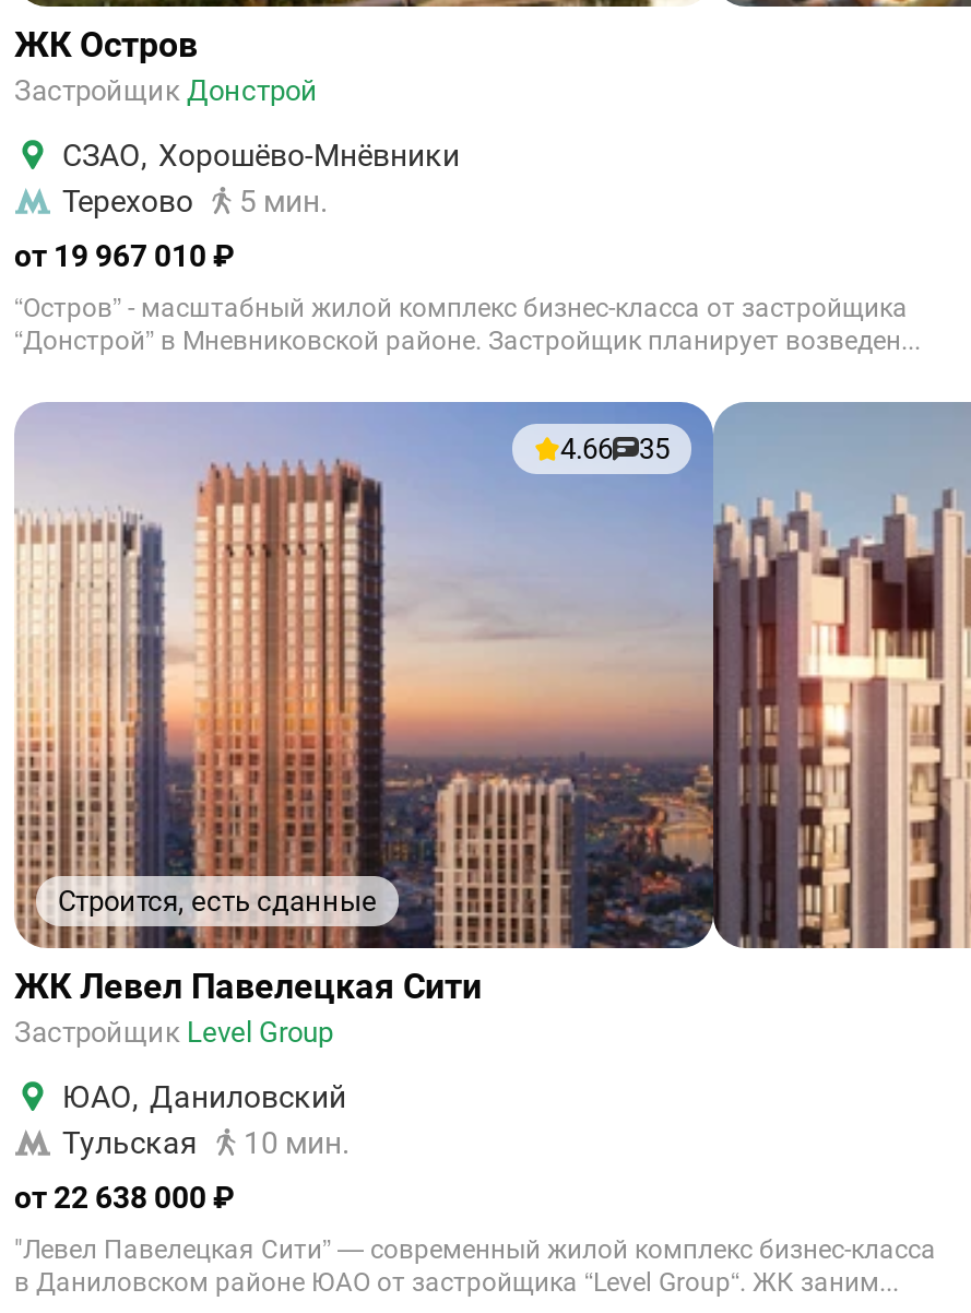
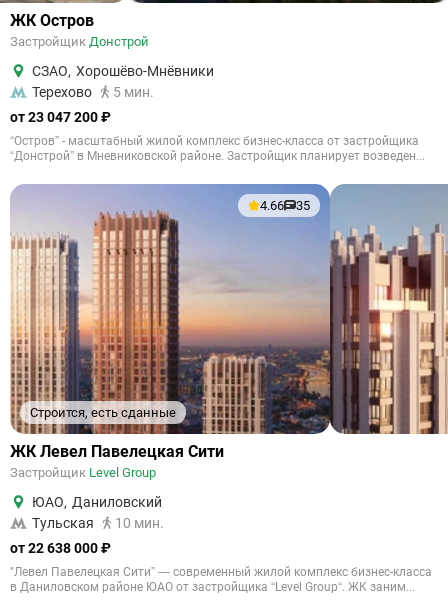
[14,238,235,273] от 19 967 010 ₽ -> [10,109,111,125] от 23 047 200 ₽

